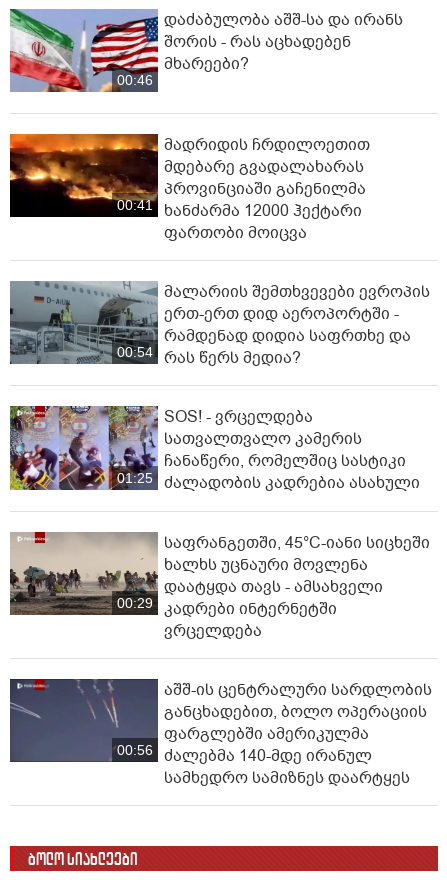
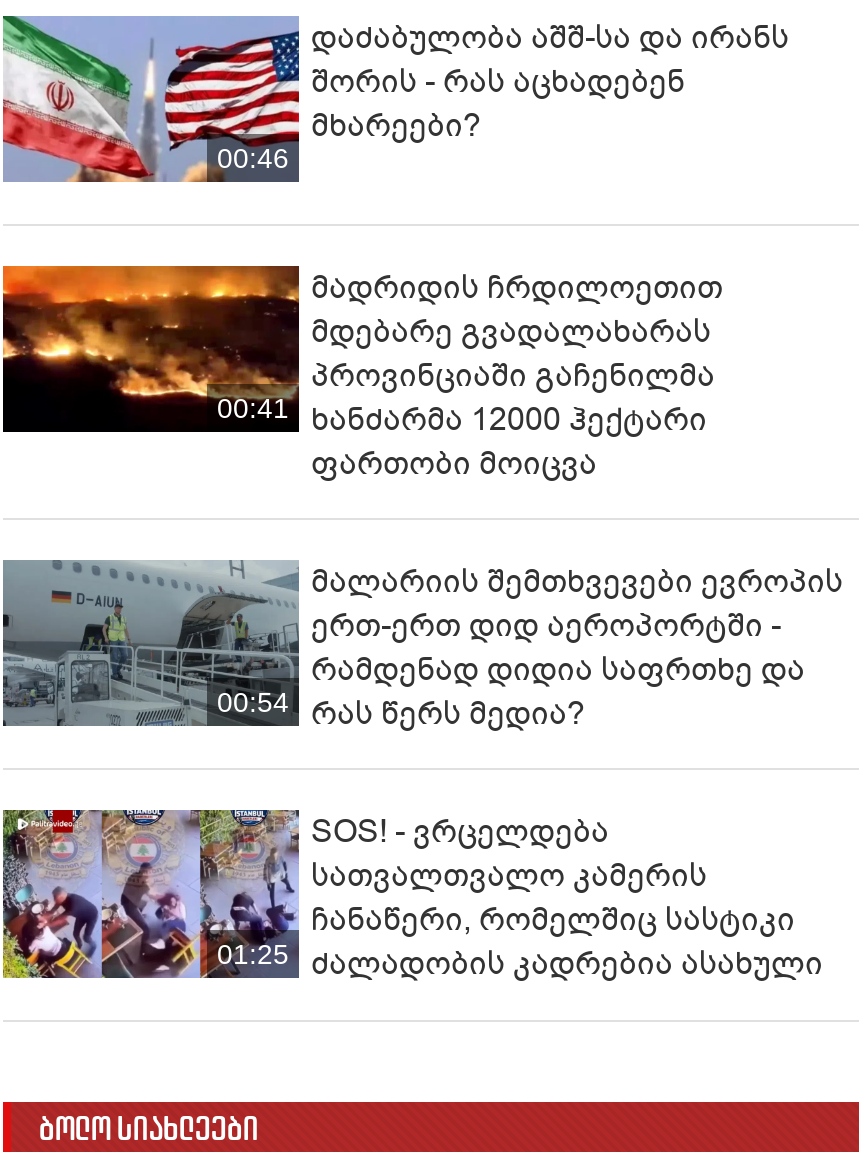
[9,531,153,616] [image] | 00:29 -> none
[164,532,430,642] საფრანგეთში, 45°C-იანი სიცხეში | ხალხს უცნაური მოვლენა | დაატყდა თავს - ამსახველი | კადრები ინტერნეტში | ვრცელდება -> none
[9,678,153,763] [image] | 00:56 -> none
[164,679,432,789] აშშ-ის ცენტრალური სარდლობის | განცხადებით, ბოლო ოპერაციის | ფარგლებში ამერიკულმა | ძალებმა 140-მდე ირანულ | სამხედრო სამიზნეს დაარტყეს -> none

